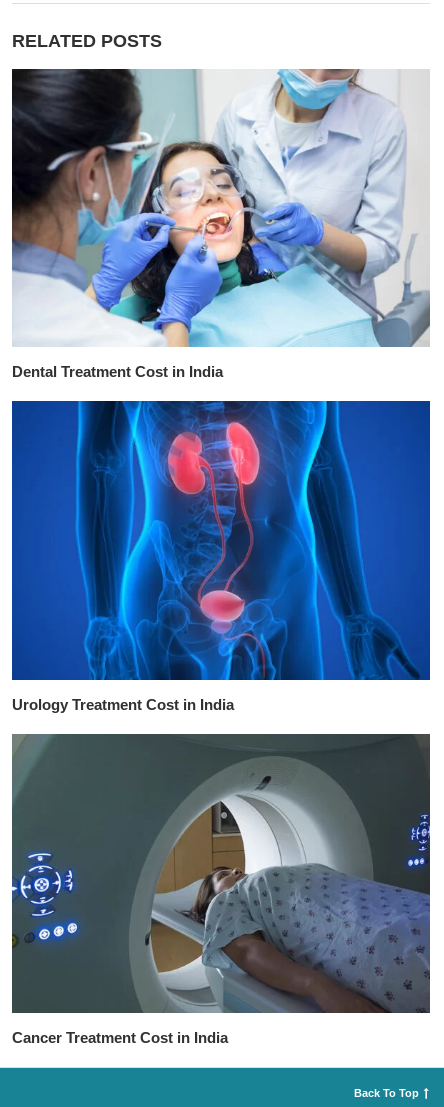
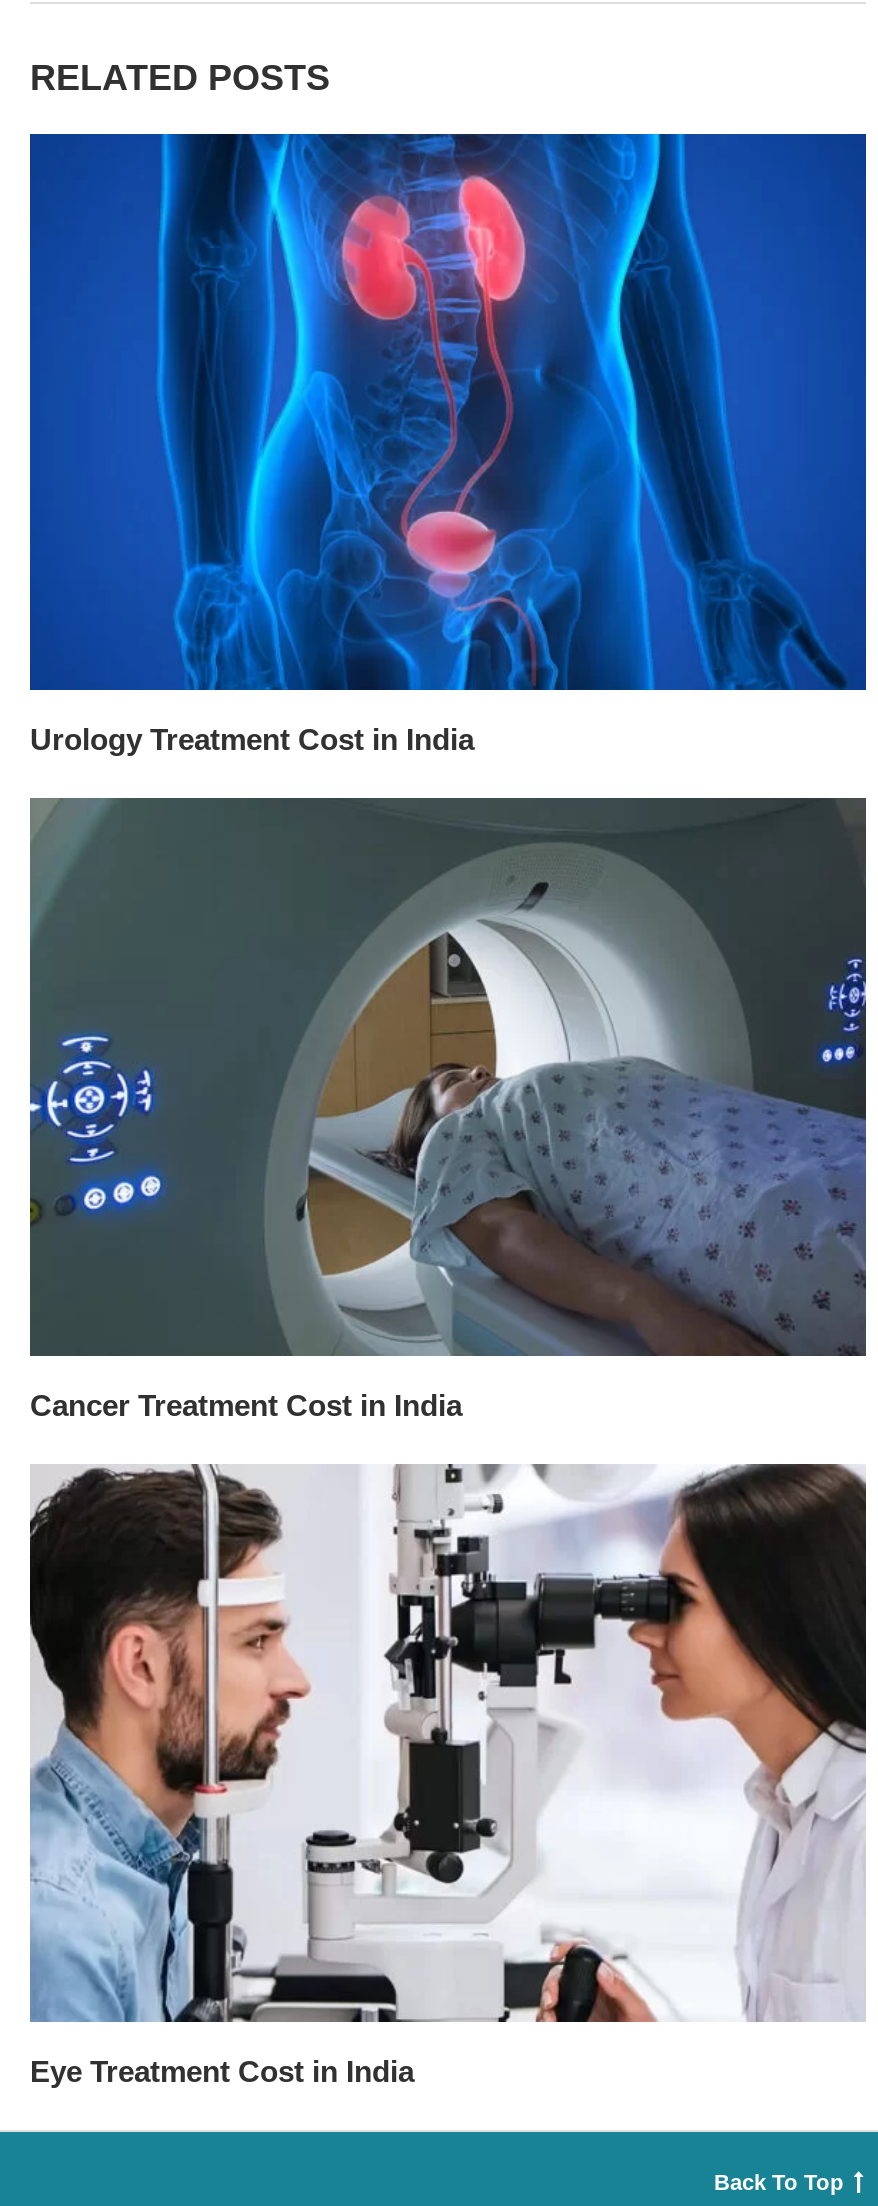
[11,68,431,380] [image] | Dental Treatment Cost in India -> none
moved [12,400,425,1046] -> [30,130,856,1422]: [image] | Urology Treatment Cost in India | Cancer Treatment Cost in India
none -> [28,1464,868,2087] [image] | Eye Treatment Cost in India

